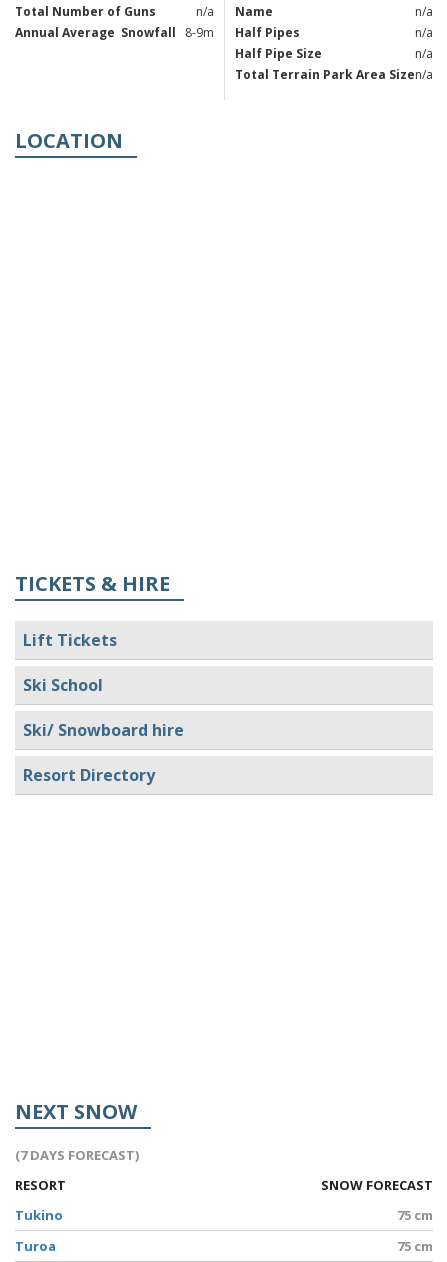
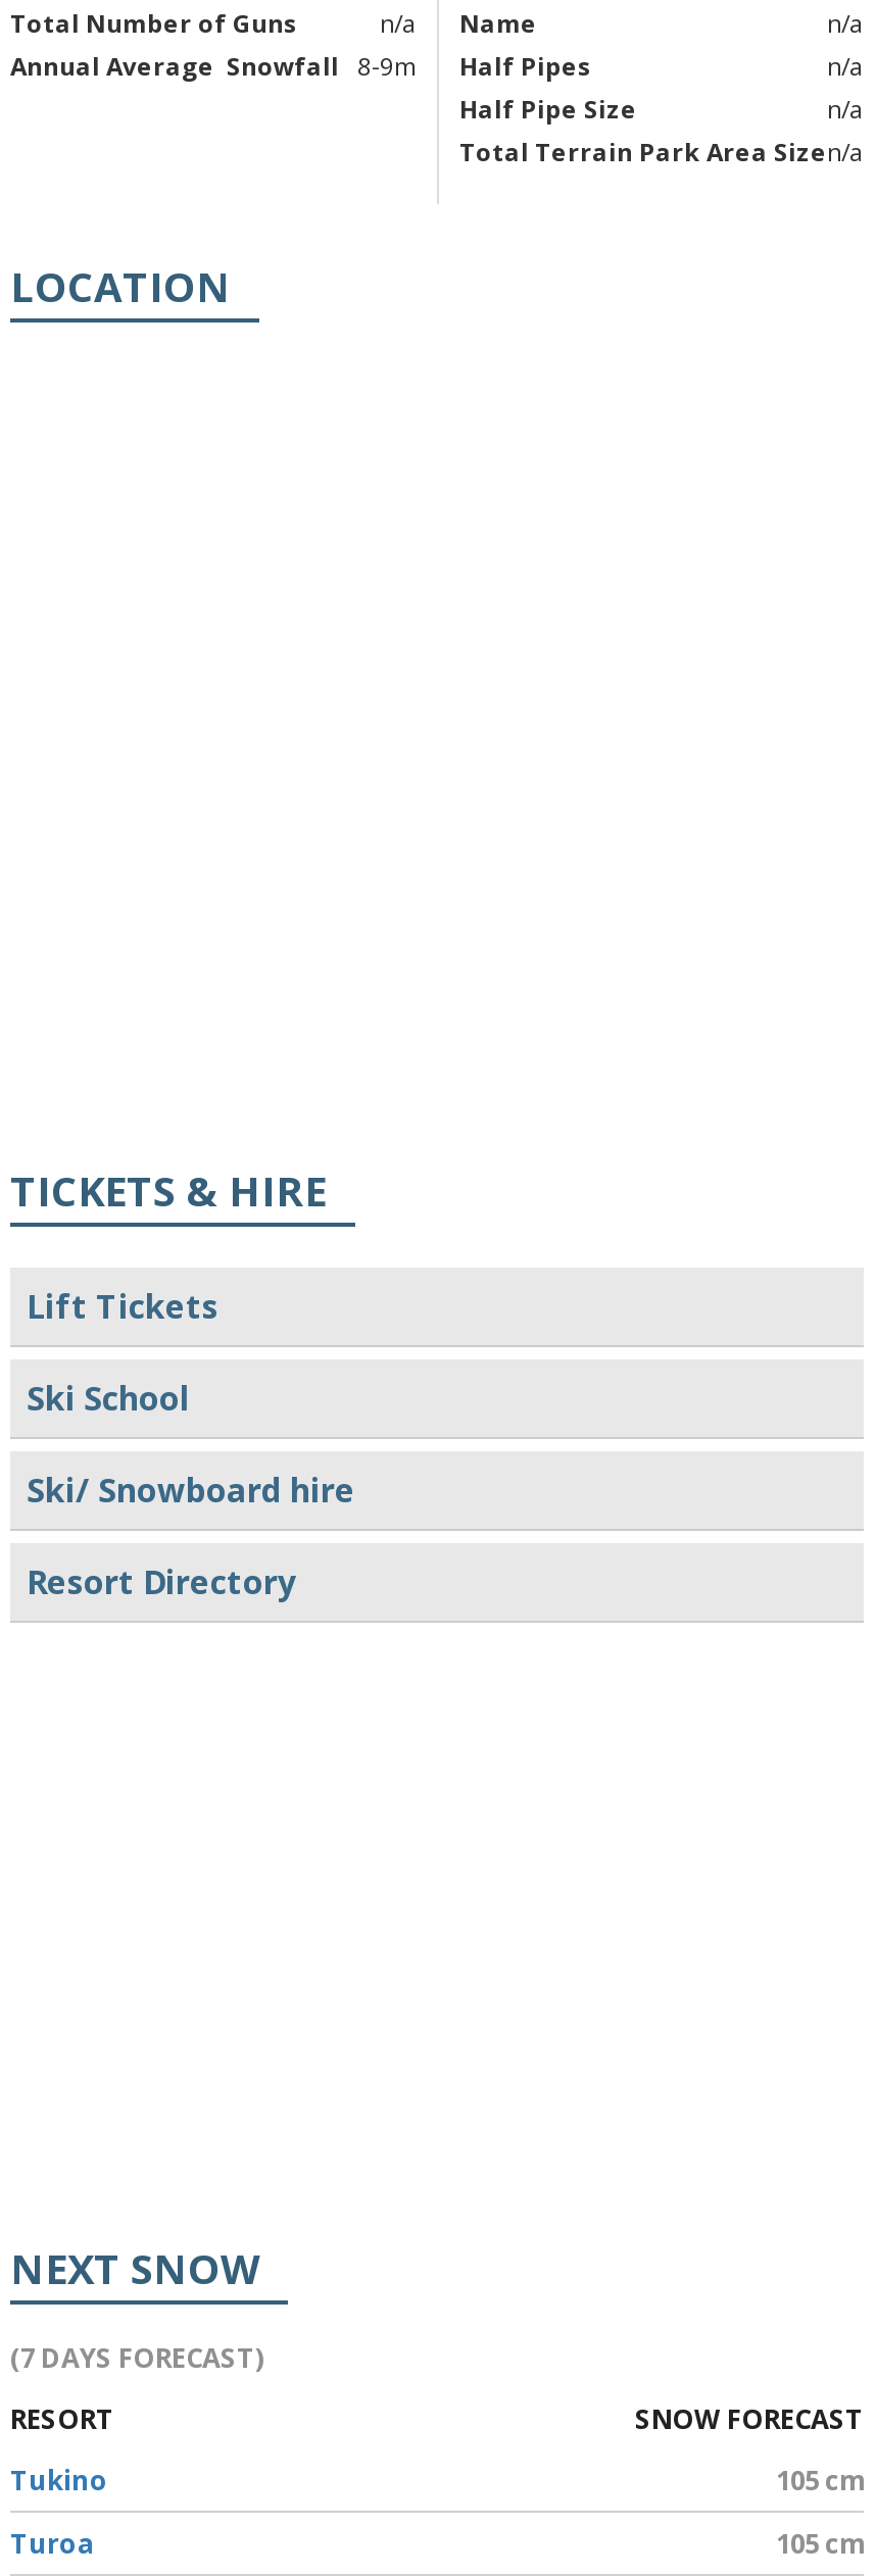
[397,1205,433,1223] 75 cm -> [776,2461,864,2497] 105 cm
[397,1236,433,1254] 75 cm -> [776,2524,864,2561] 105 cm

